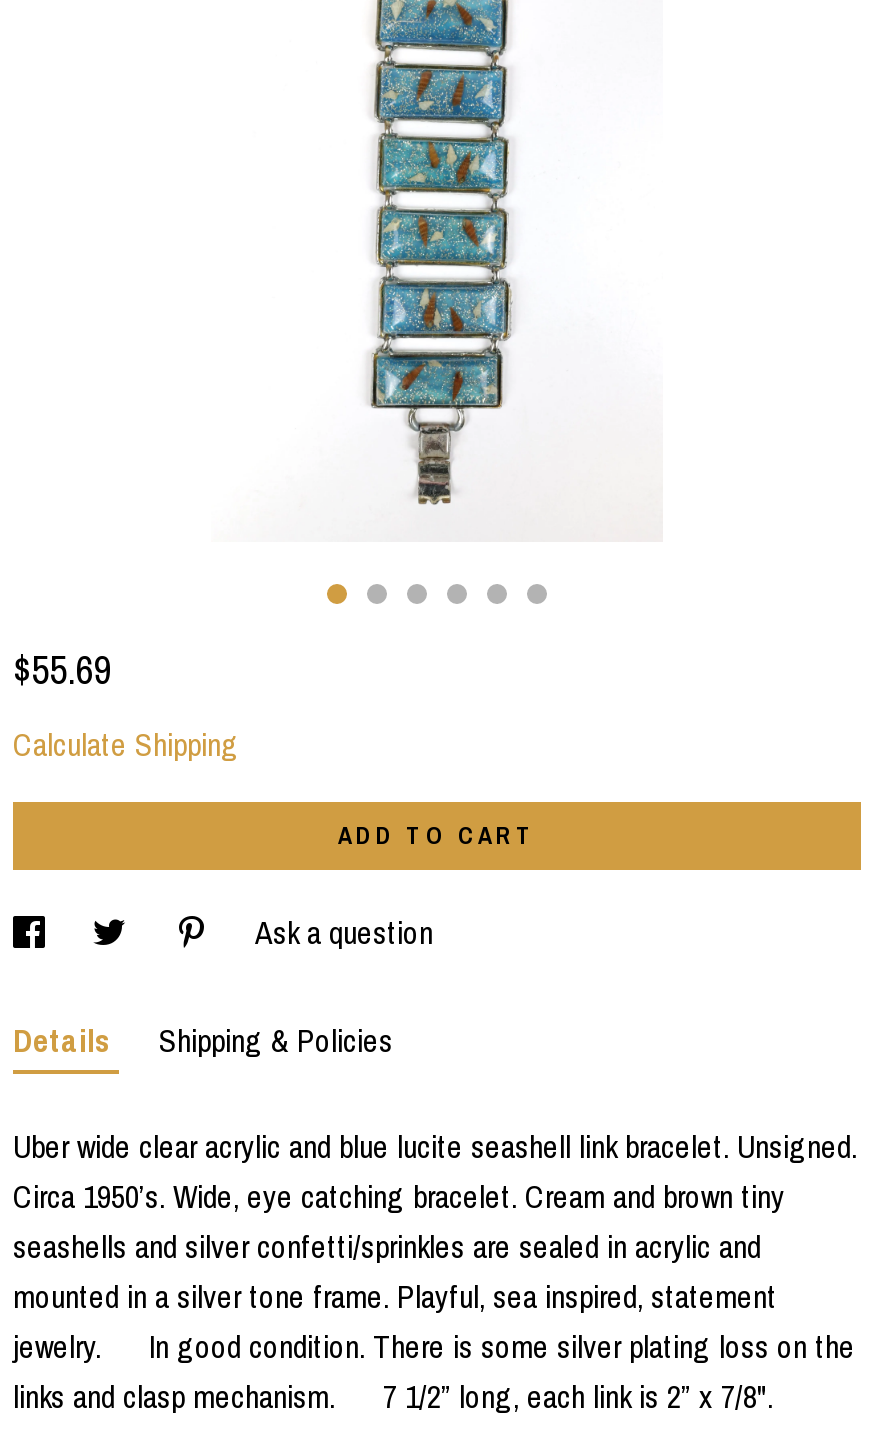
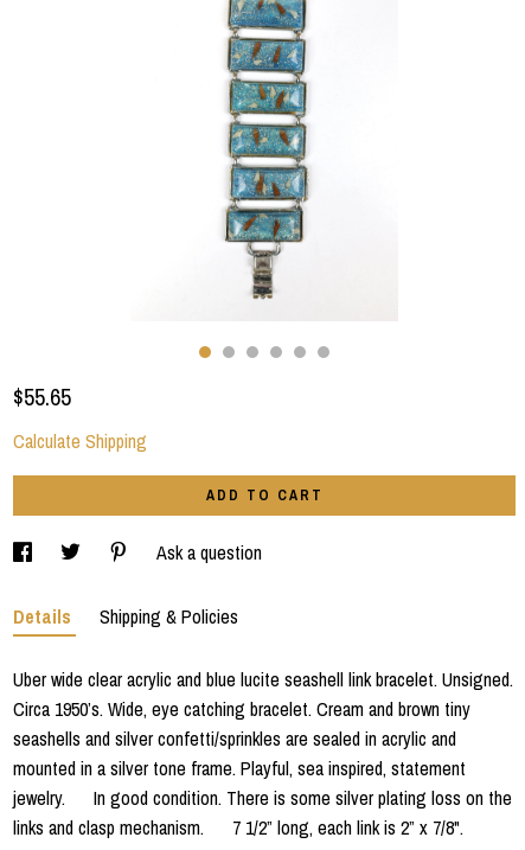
[13,642,111,696] $55.69 -> [13,381,71,413] $55.65

